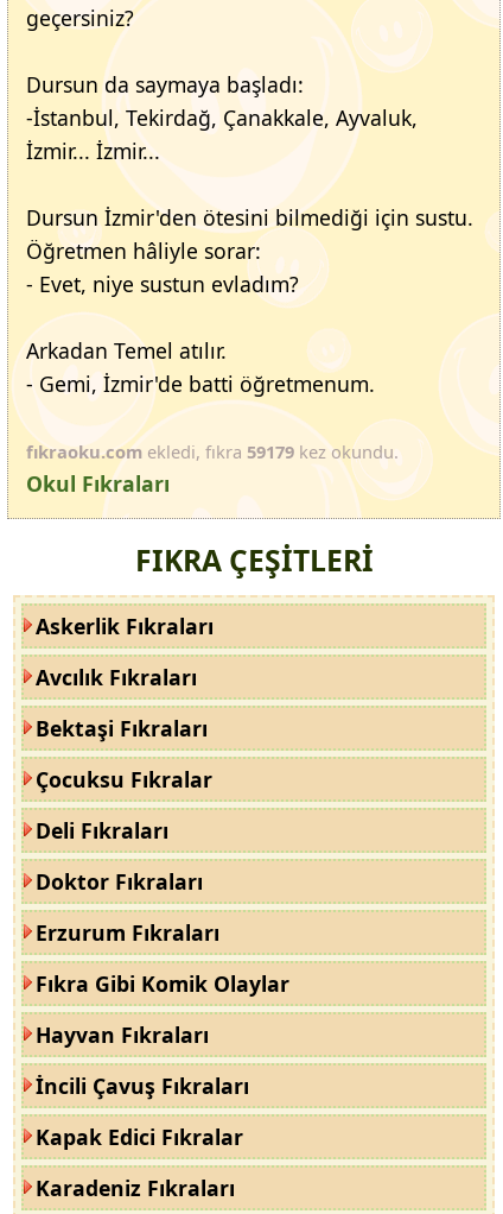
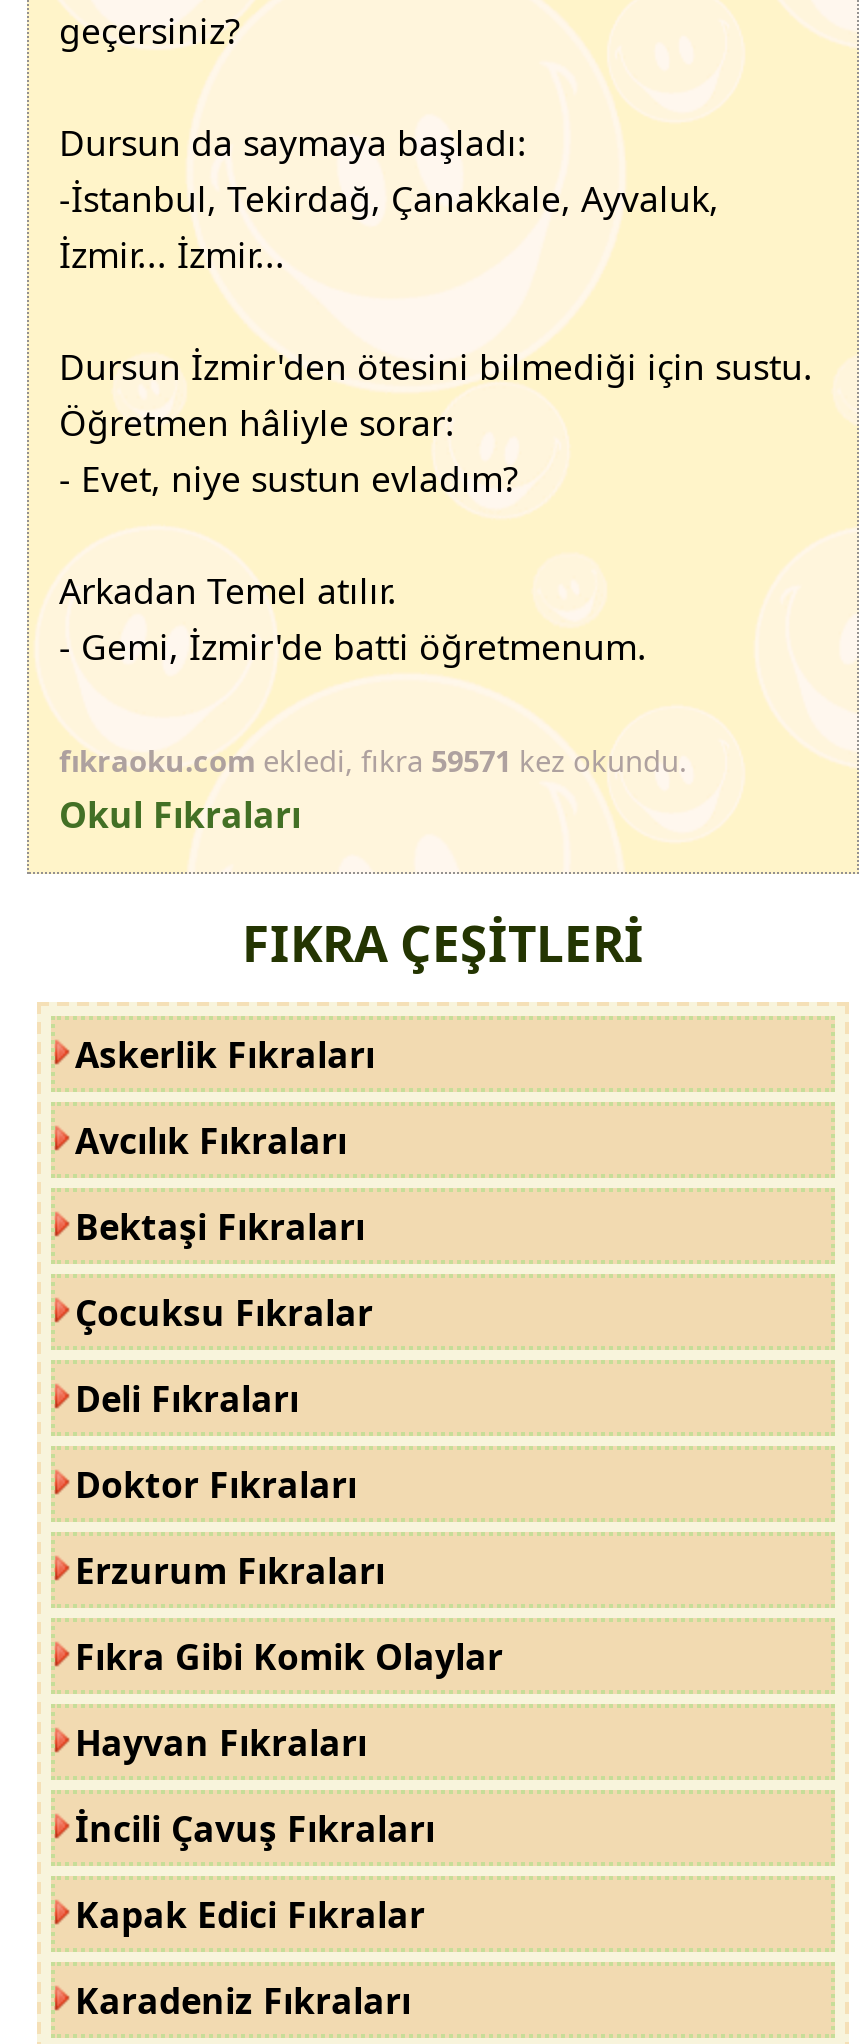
[26,440,399,463] fıkraoku.com ekledi, fıkra 59179 kez okundu. -> [59,740,687,780] fıkraoku.com ekledi, fıkra 59571 kez okundu.

